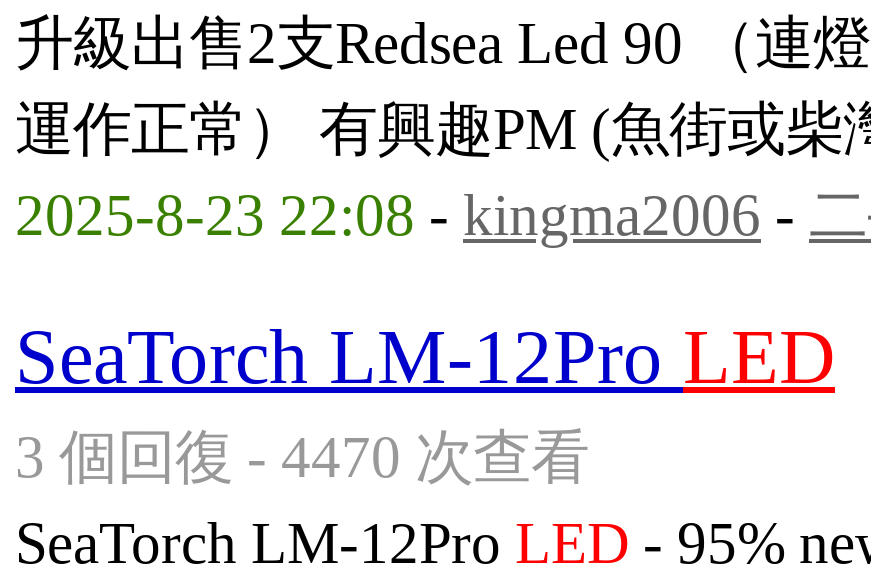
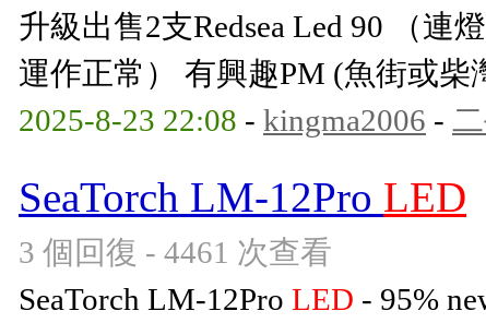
[15,425,589,489] 3 個回復 - 4470 次查看 -> [19,235,332,270] 3 個回復 - 4461 次查看

